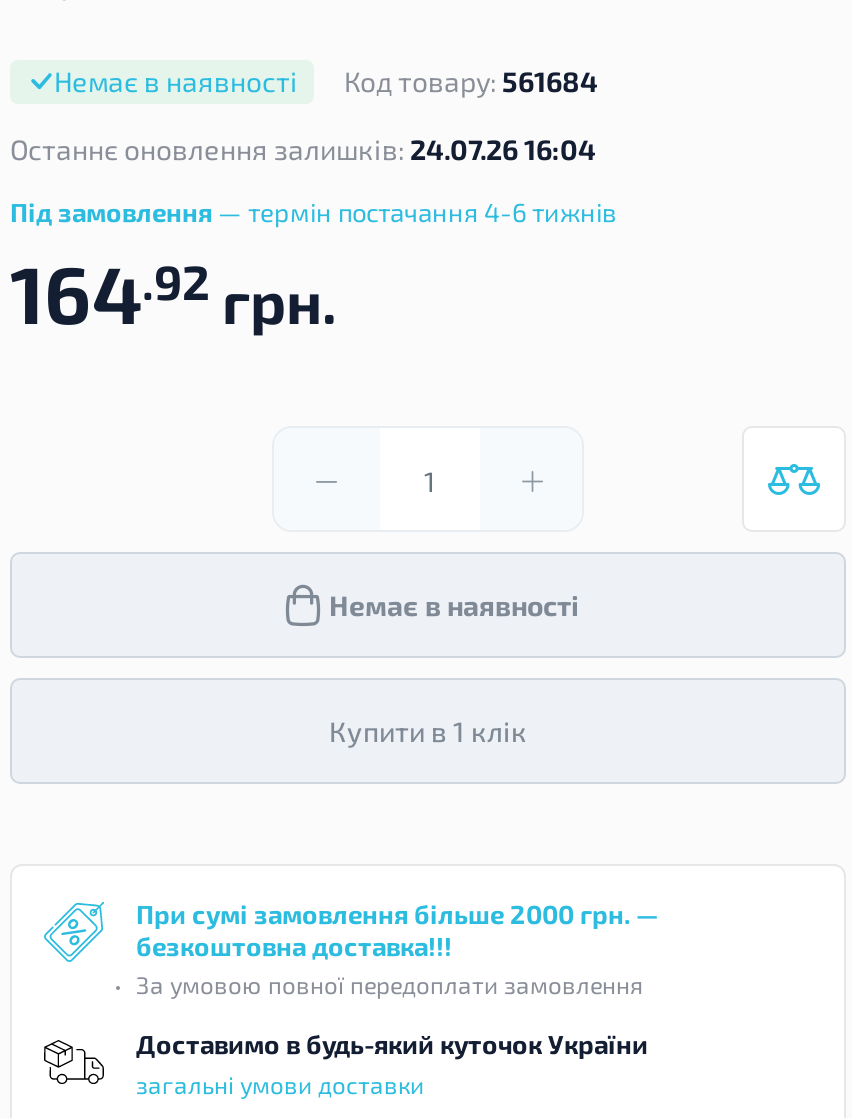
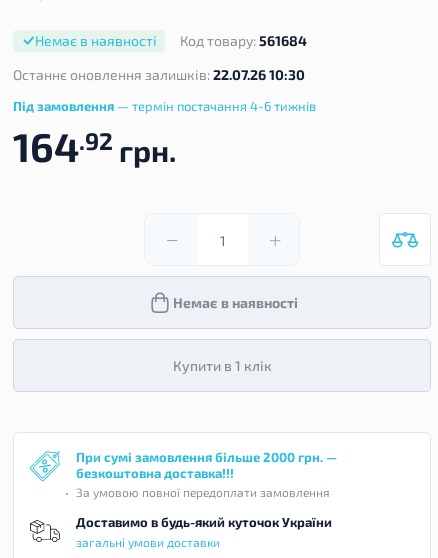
[10,132,596,166] Останнє оновлення залишків: 24.07.26 16:04 -> [13,66,305,83] Останнє оновлення залишків: 22.07.26 10:30

